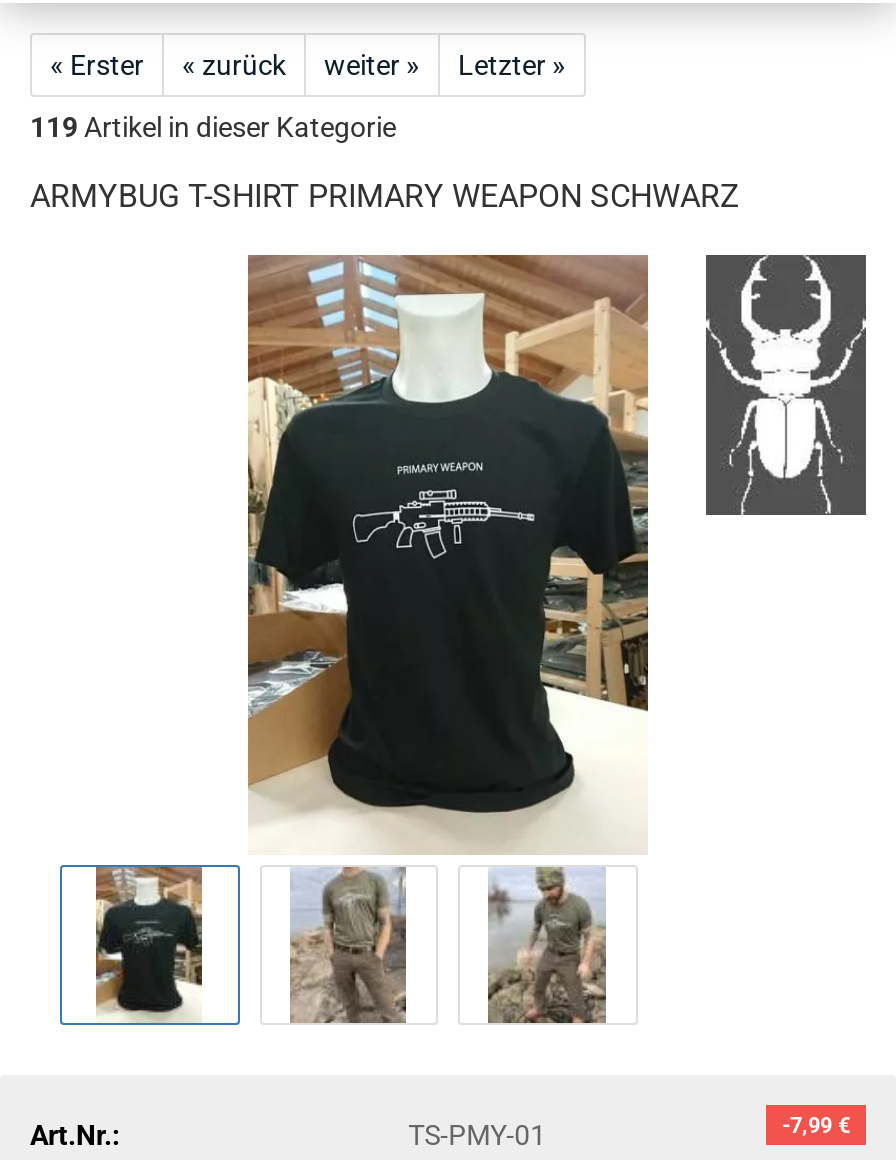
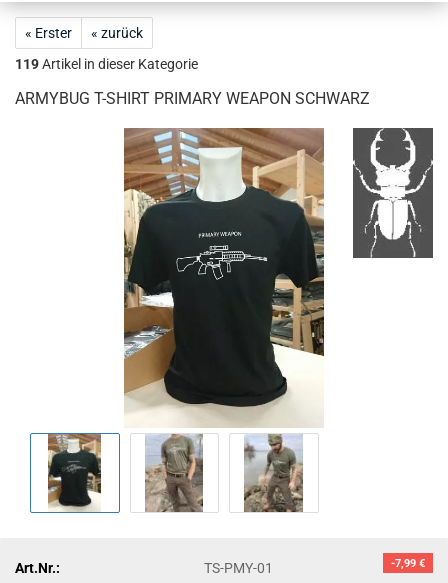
[324,49,566,81] weiter » | Letzter » -> none

